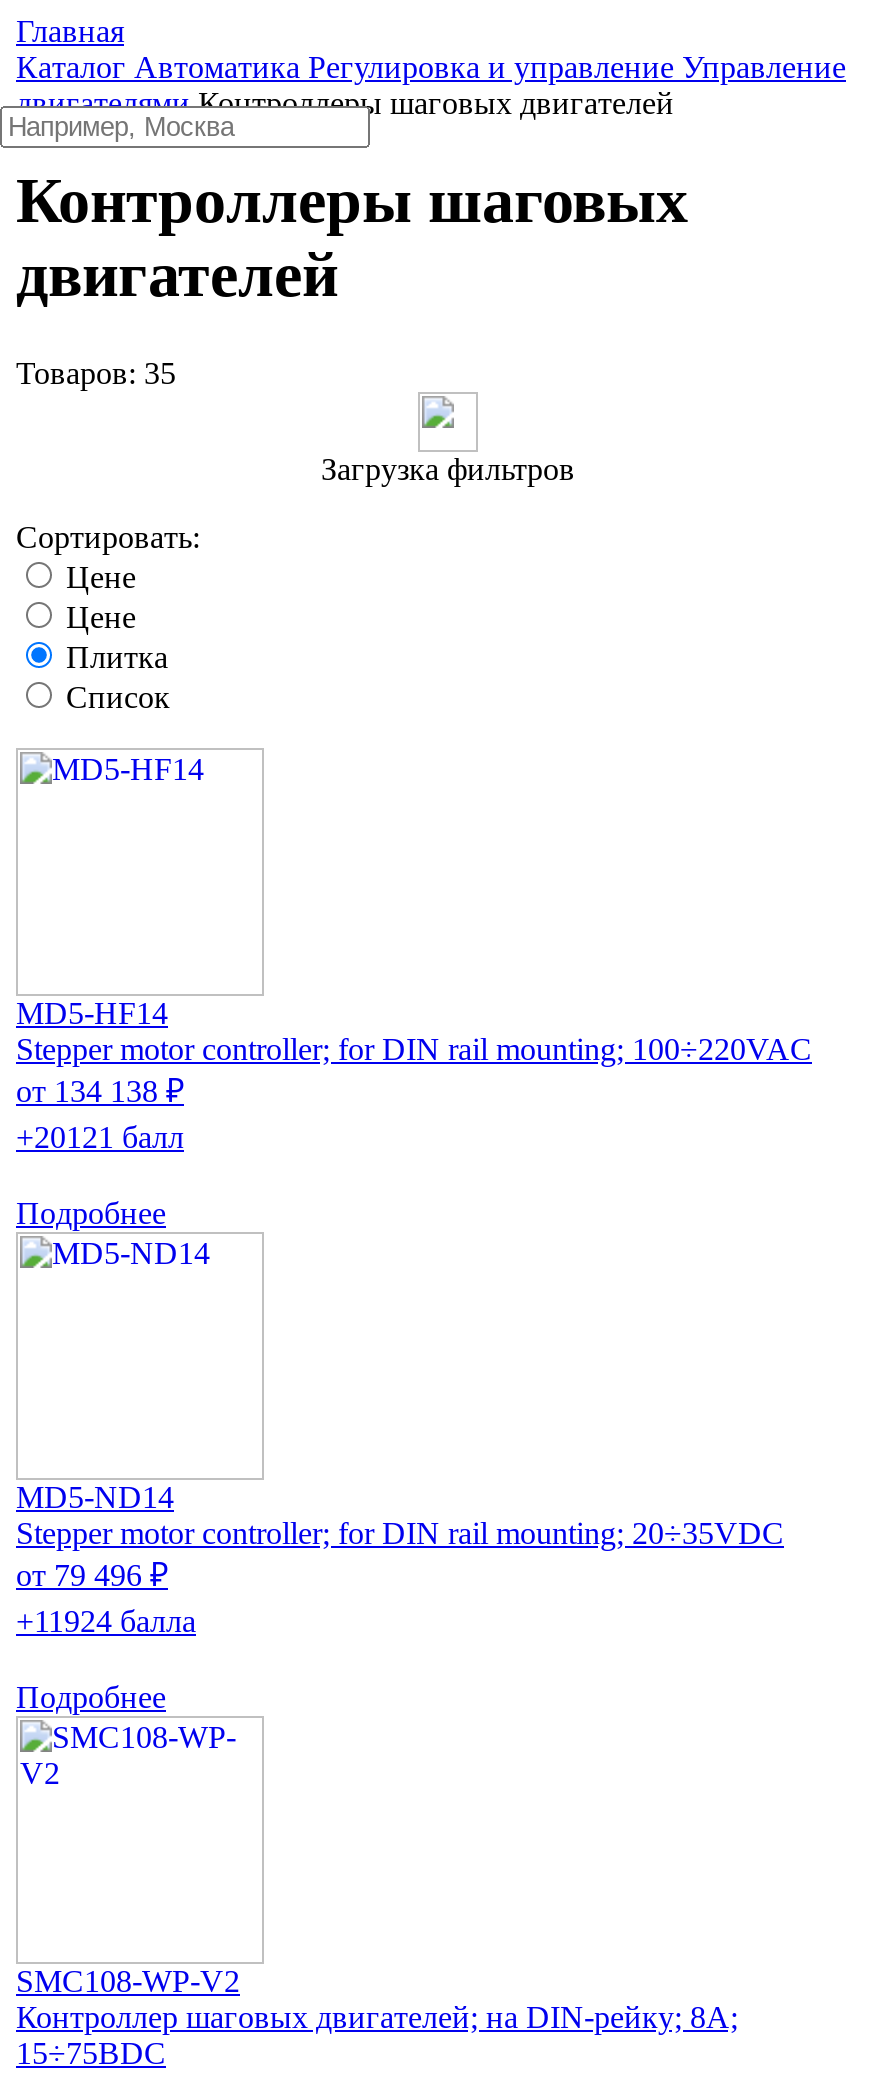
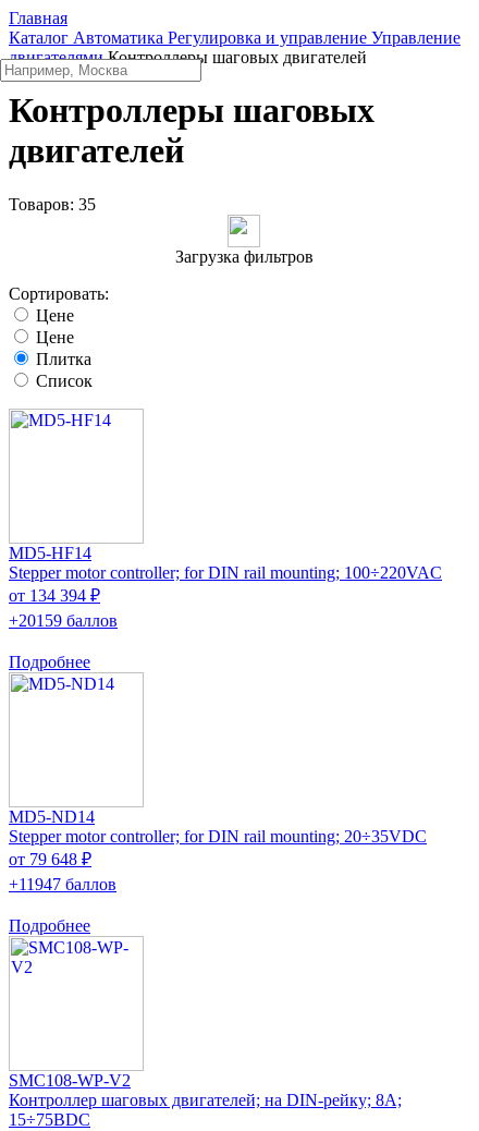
[16,1074,184,1154] от 134 138 ₽ | +20121 балл -> [9,586,118,630] от 134 394 ₽ | +20159 баллов
[16,1558,196,1638] от 79 496 ₽ | +11924 балла -> [9,850,116,893] от 79 648 ₽ | +11947 баллов

